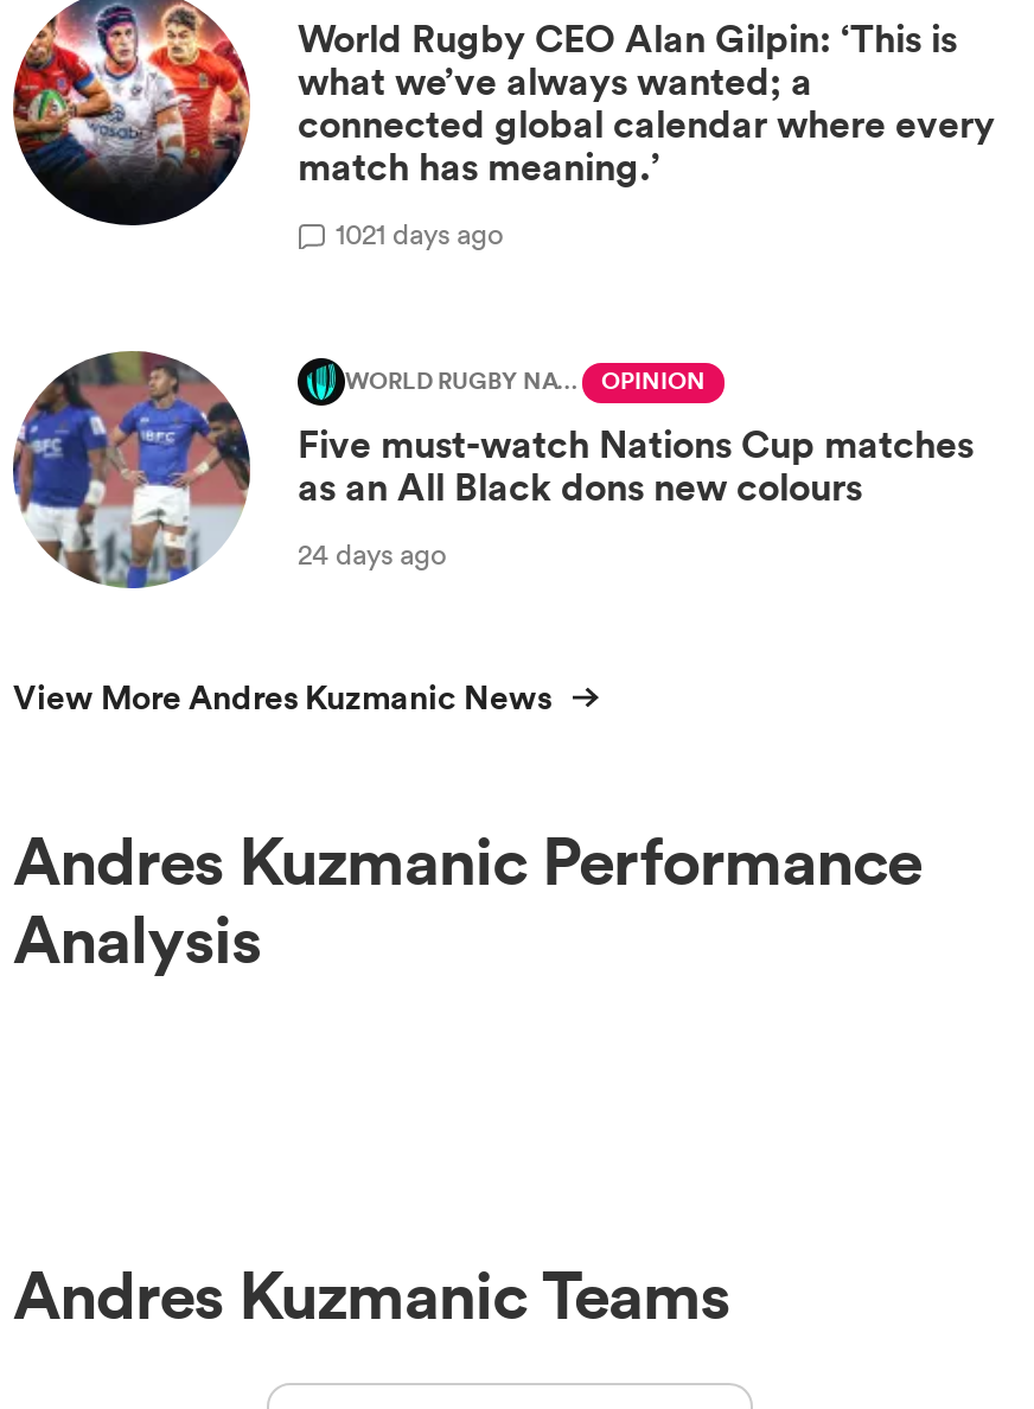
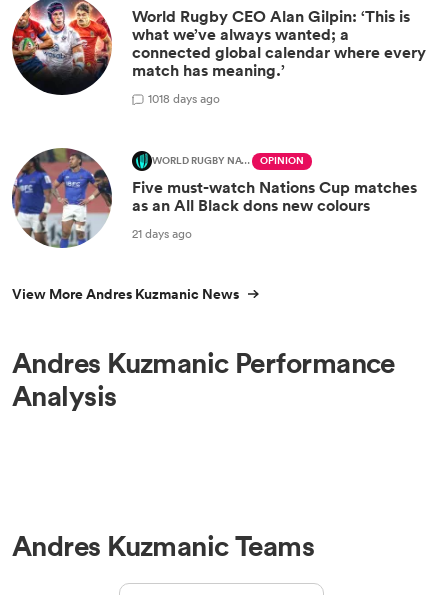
[336,213,504,253] 1021 days ago -> [148,90,220,107] 1018 days ago
[298,533,447,573] 24 days ago -> [132,225,192,242] 21 days ago

